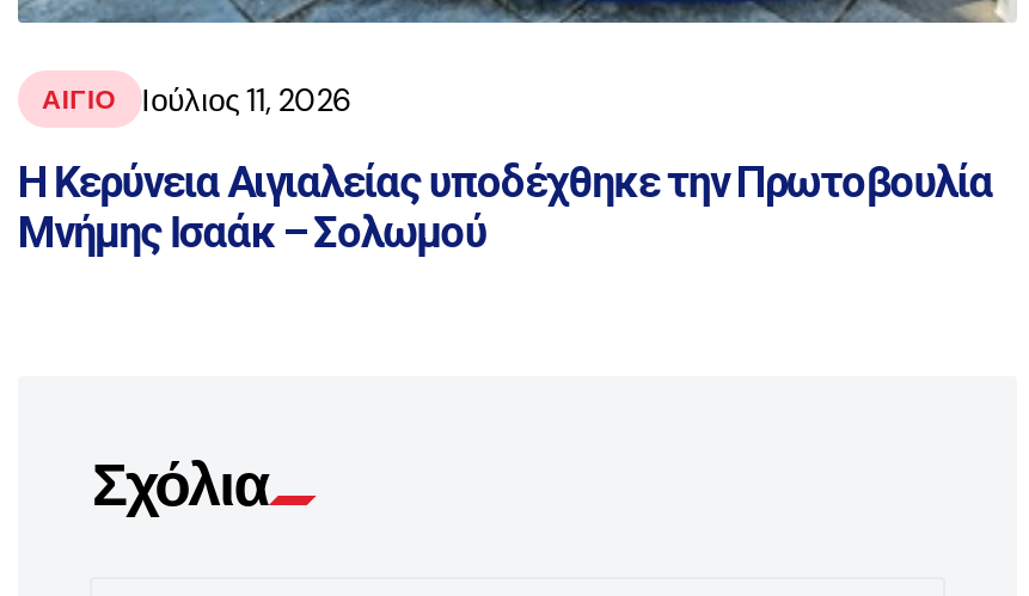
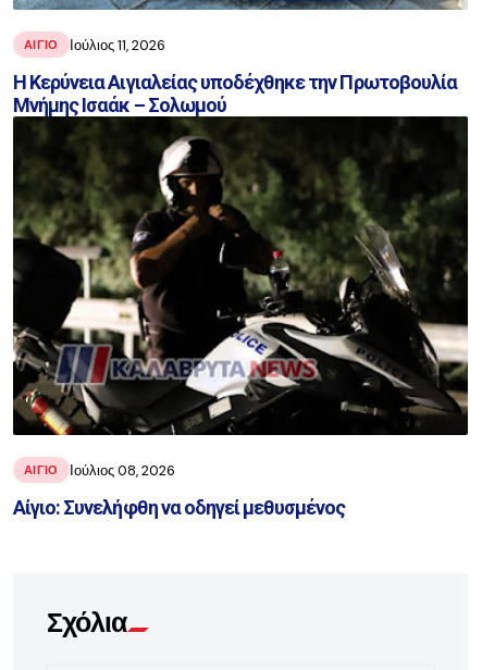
none -> [12,115,469,519] [image] | ΑΙΓΙΟ | Ιούλιος 08, 2026 | Αίγιο: Συνελήφθη να οδηγεί μεθυσμένος

